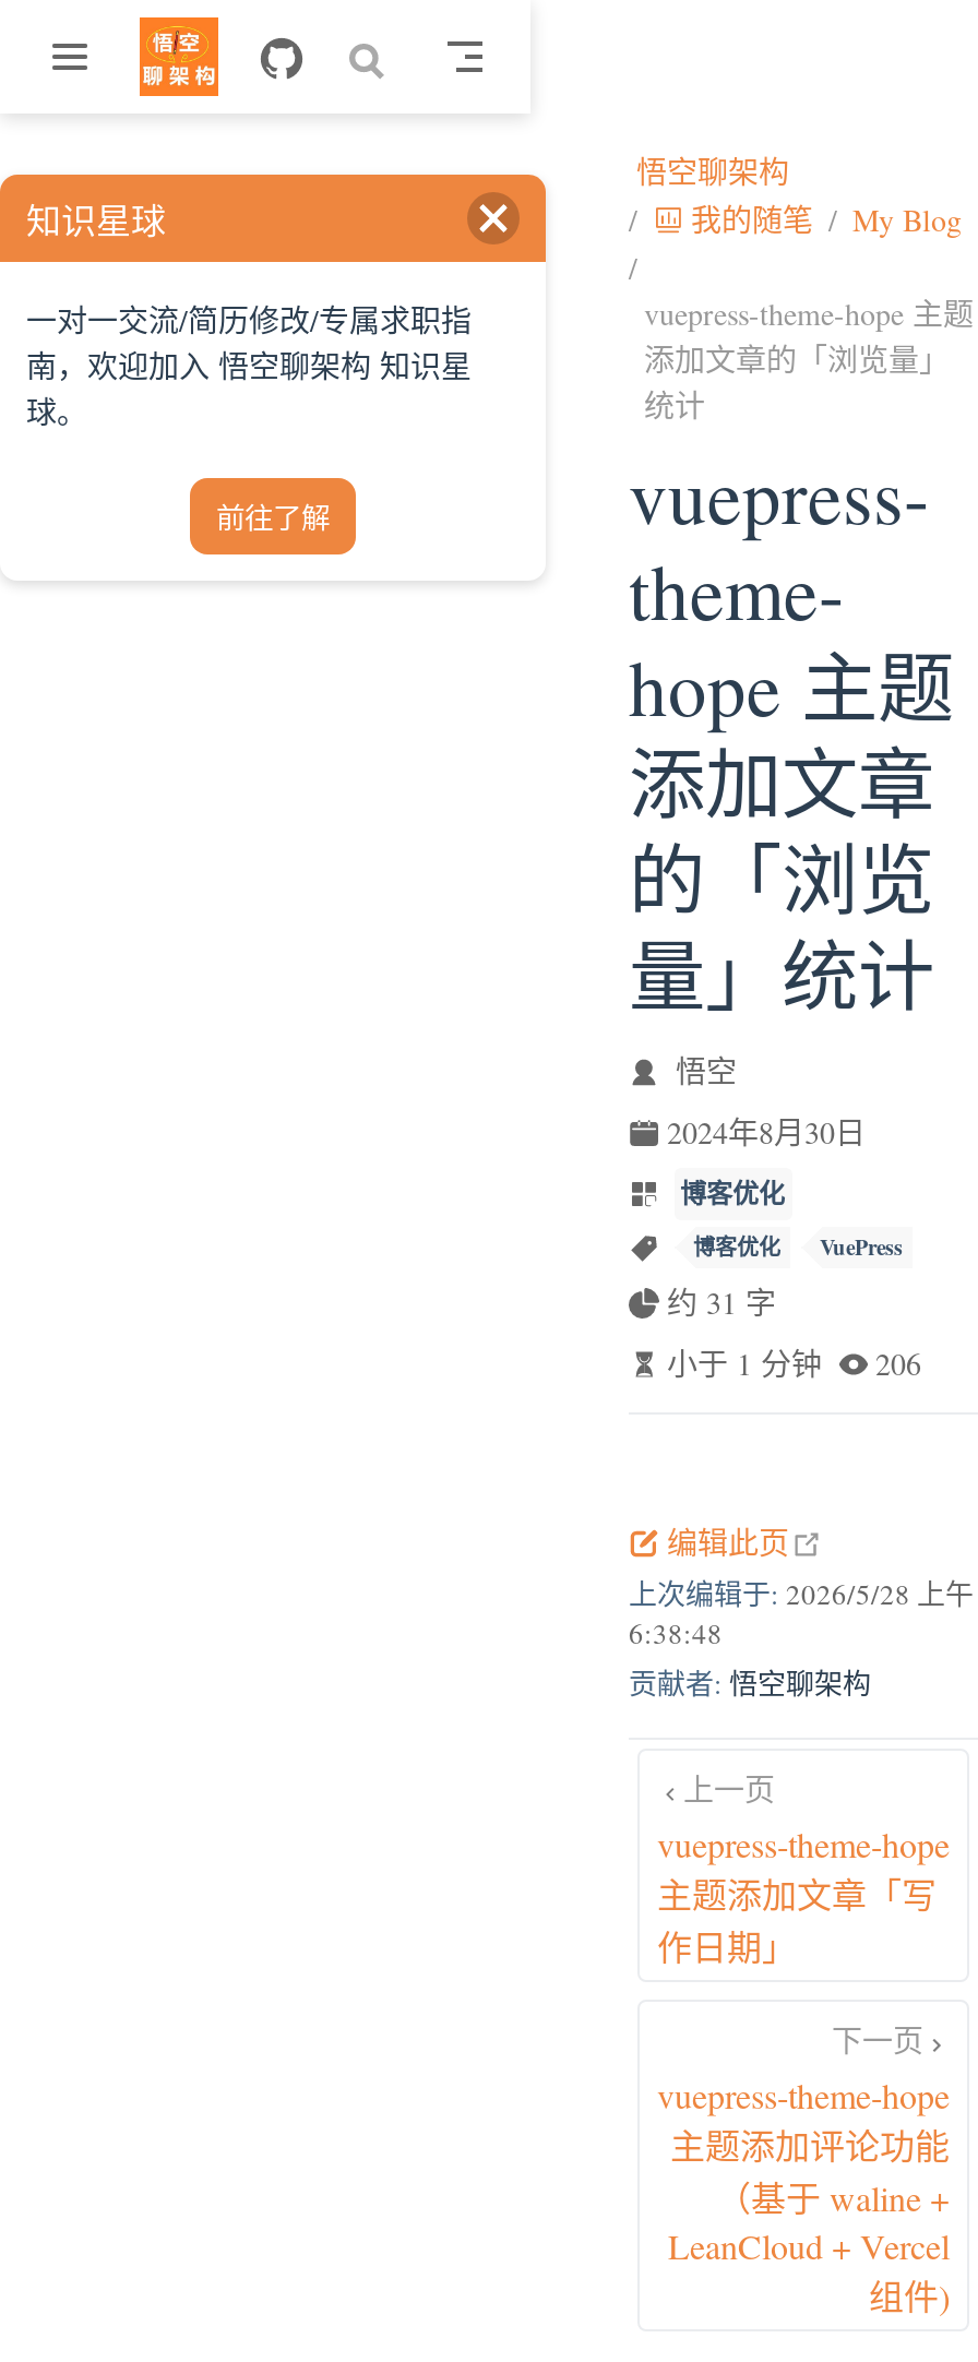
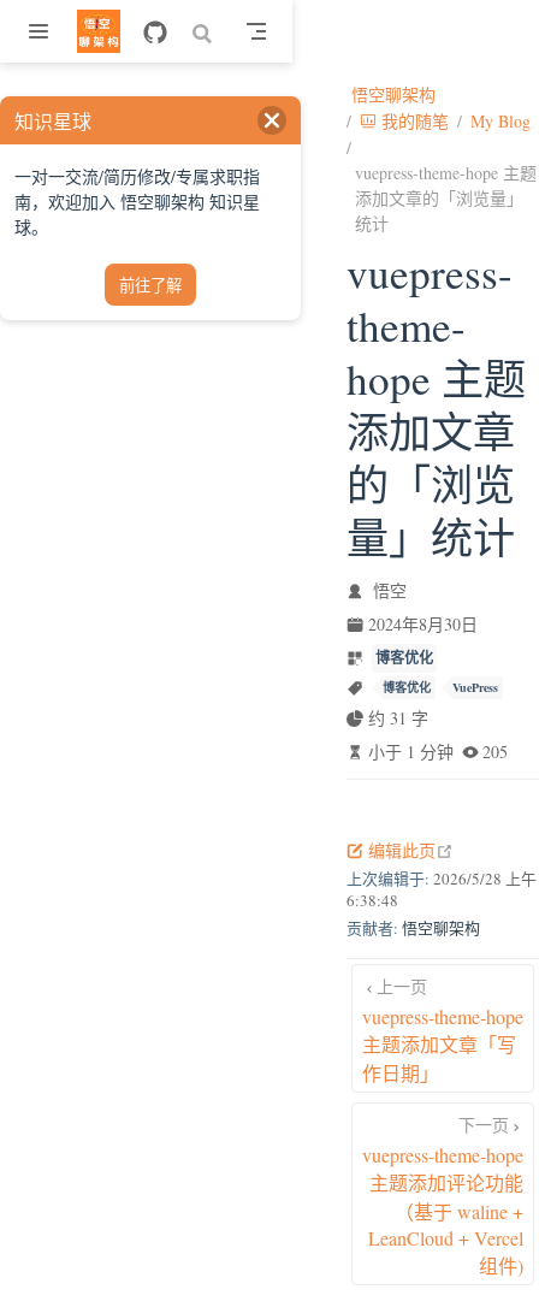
[667,1343,921,1384] 小于 1 分钟 206 -> [368,740,508,763] 小于 1 分钟 205

